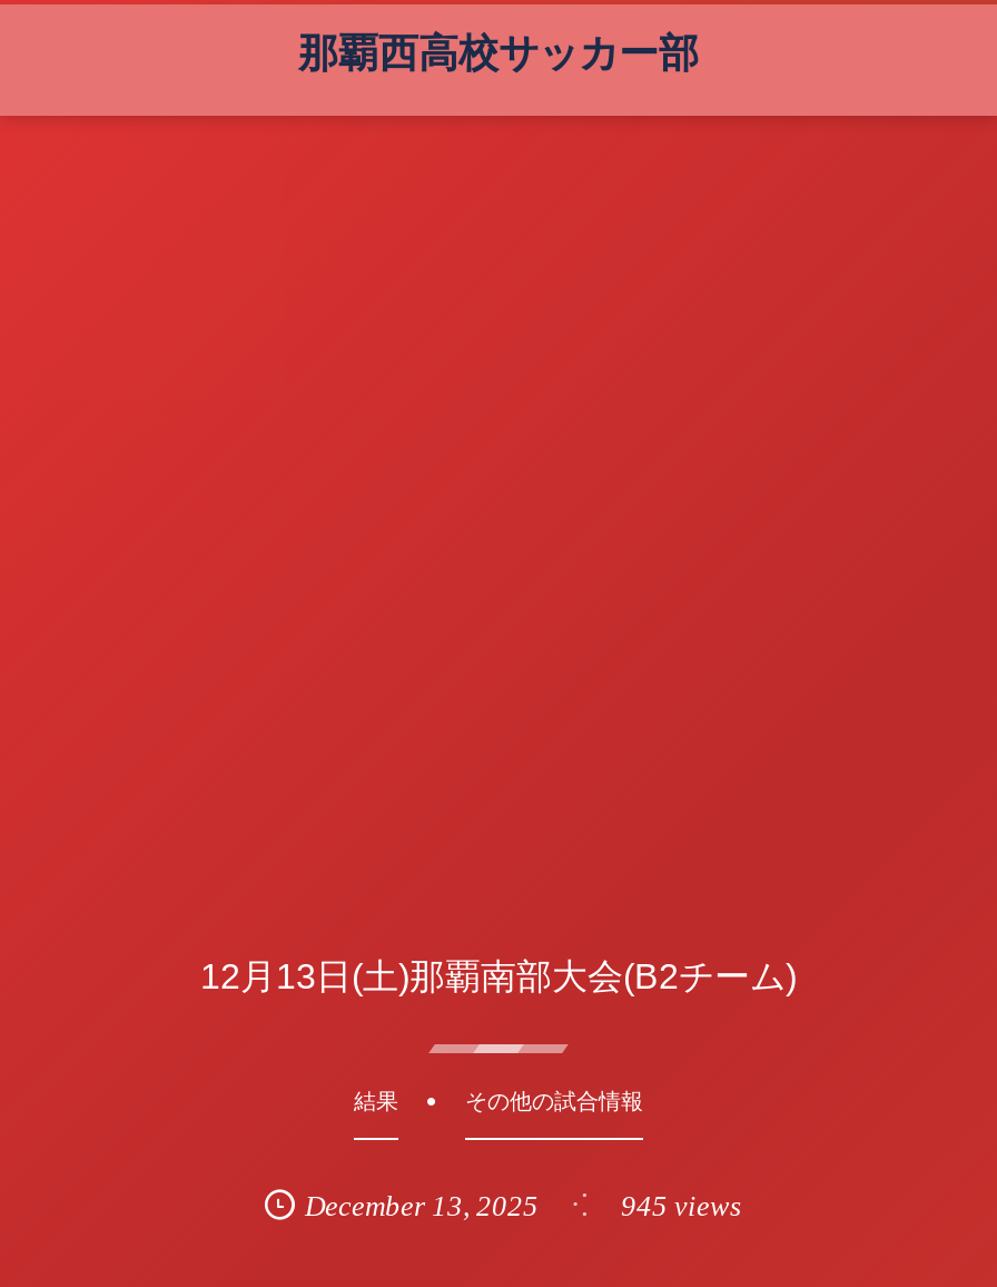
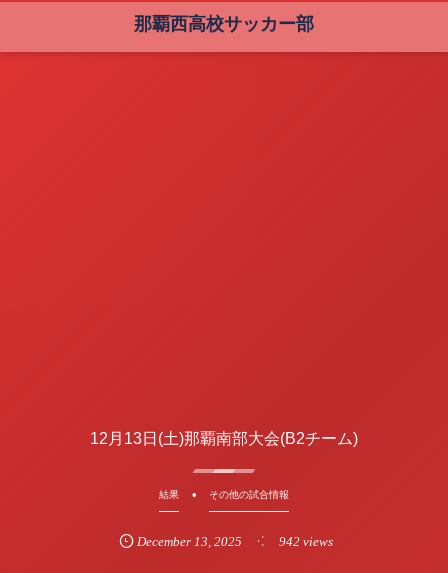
[621,1189,741,1222] 945 views -> [279,534,333,549] 942 views

